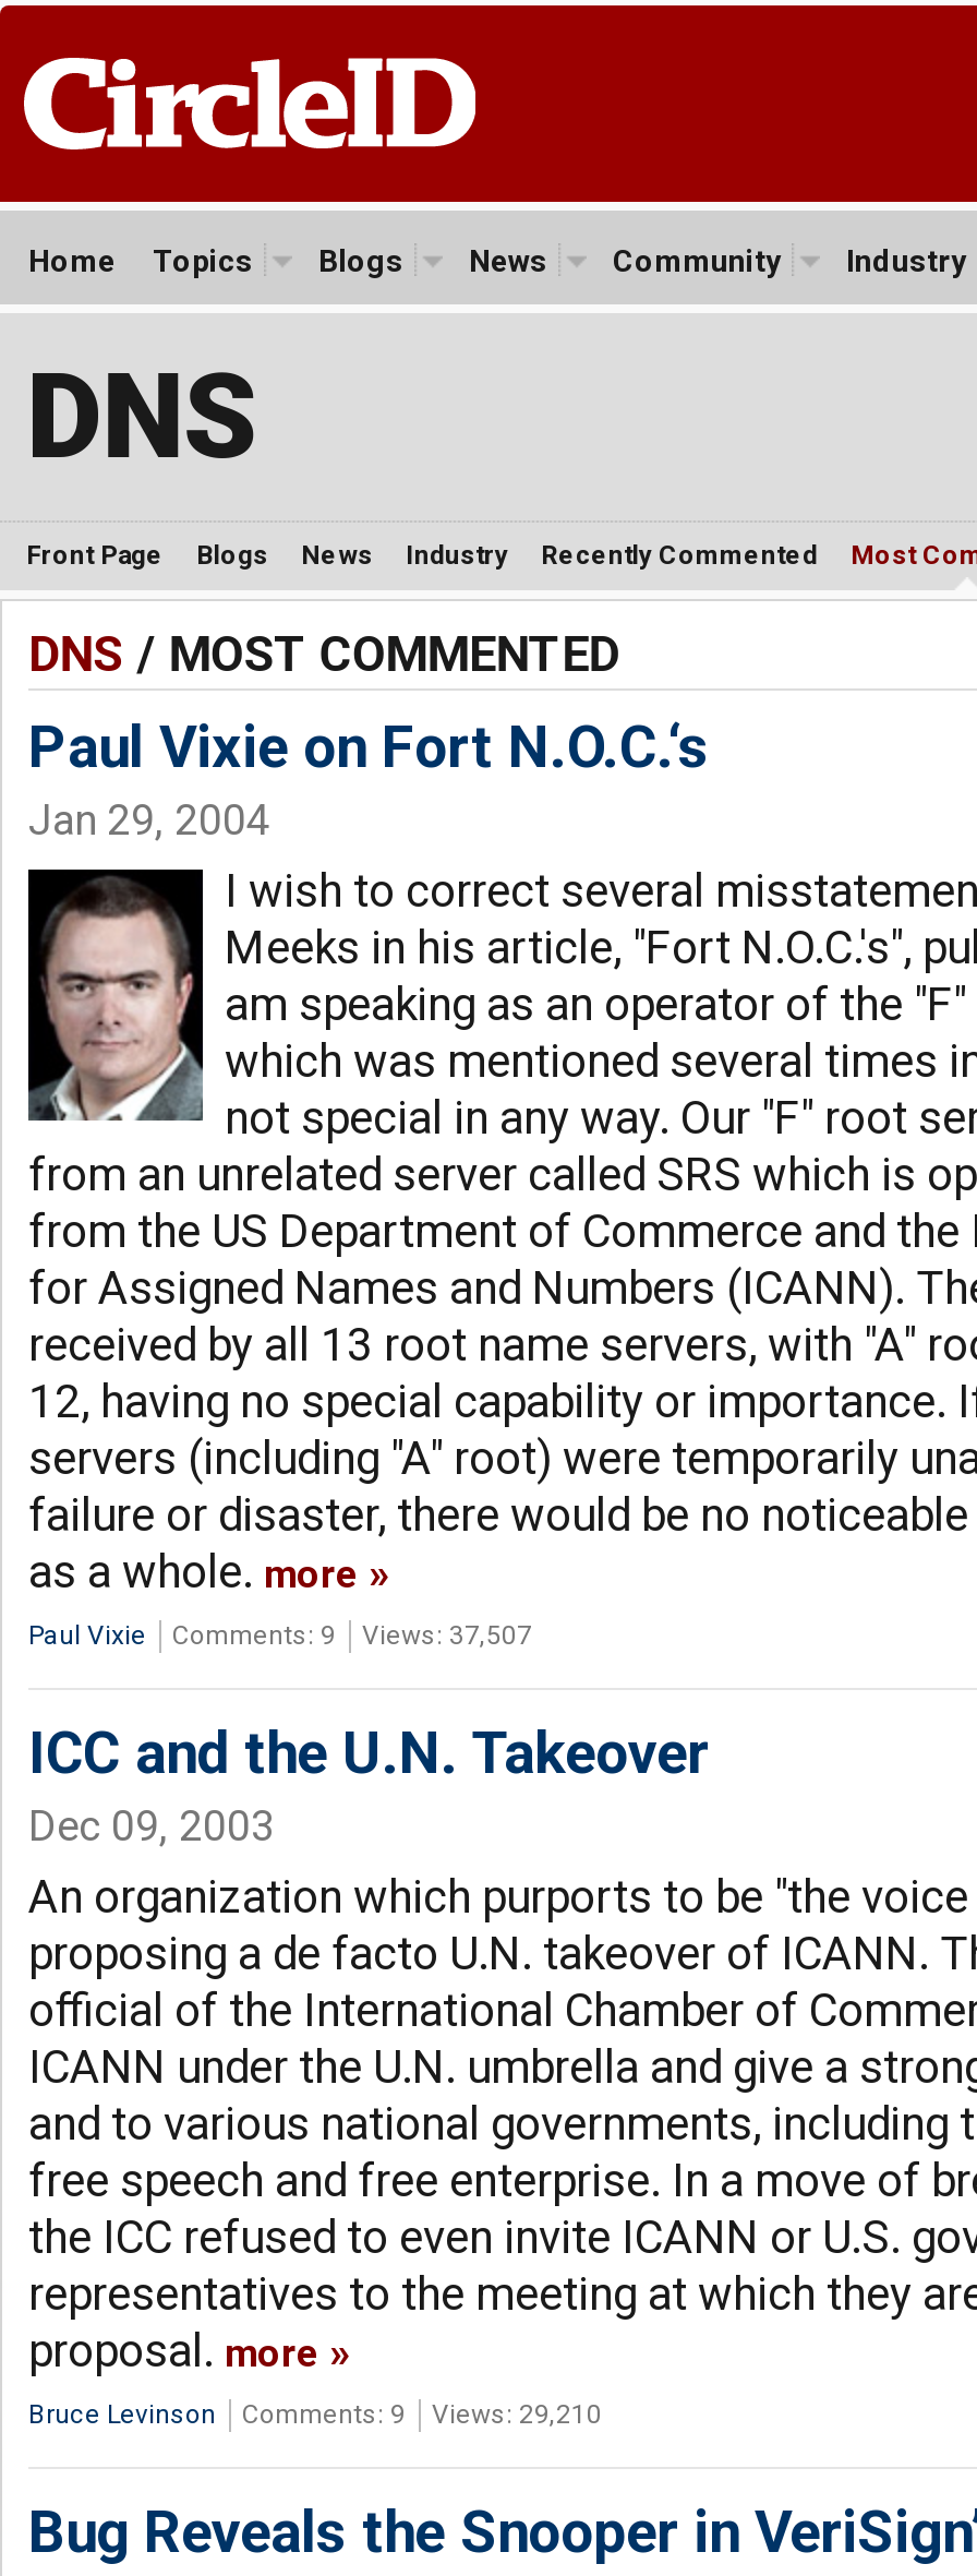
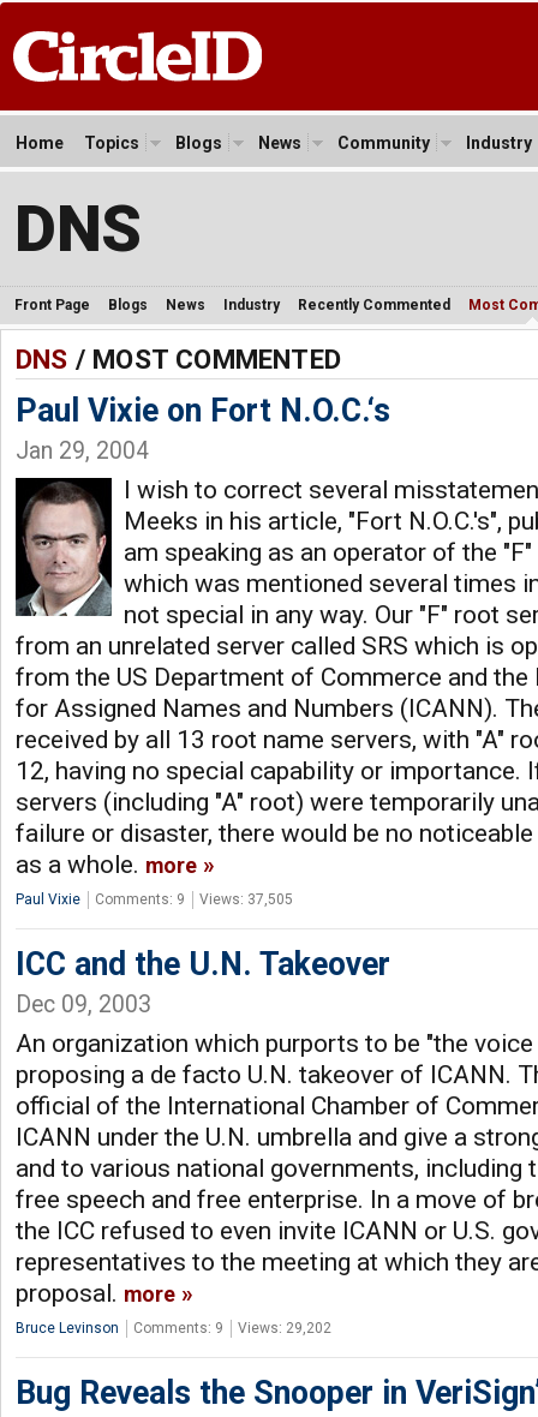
[28,1620,532,1651] Paul Vixie Comments: 9 Views: 37,507 -> [16,891,293,908] Paul Vixie Comments: 9 Views: 37,505
[28,2399,602,2430] Bruce Levinson Comments: 9 Views: 29,210 -> [16,1320,331,1337] Bruce Levinson Comments: 9 Views: 29,202

